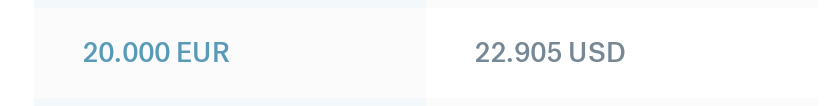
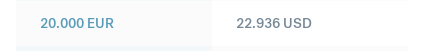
[474,34,626,70] 22.905 USD -> [236,14,312,32] 22.936 USD

